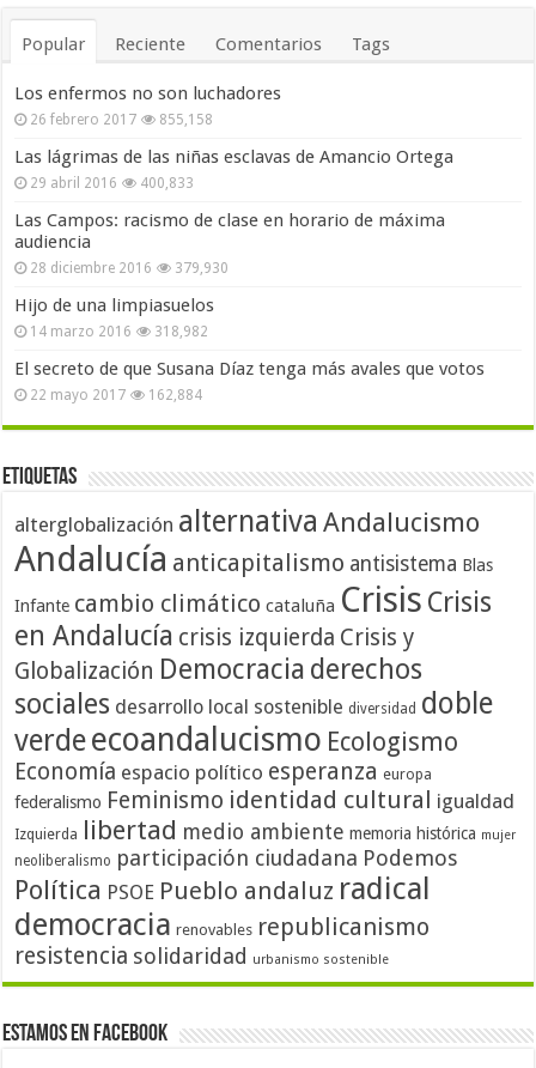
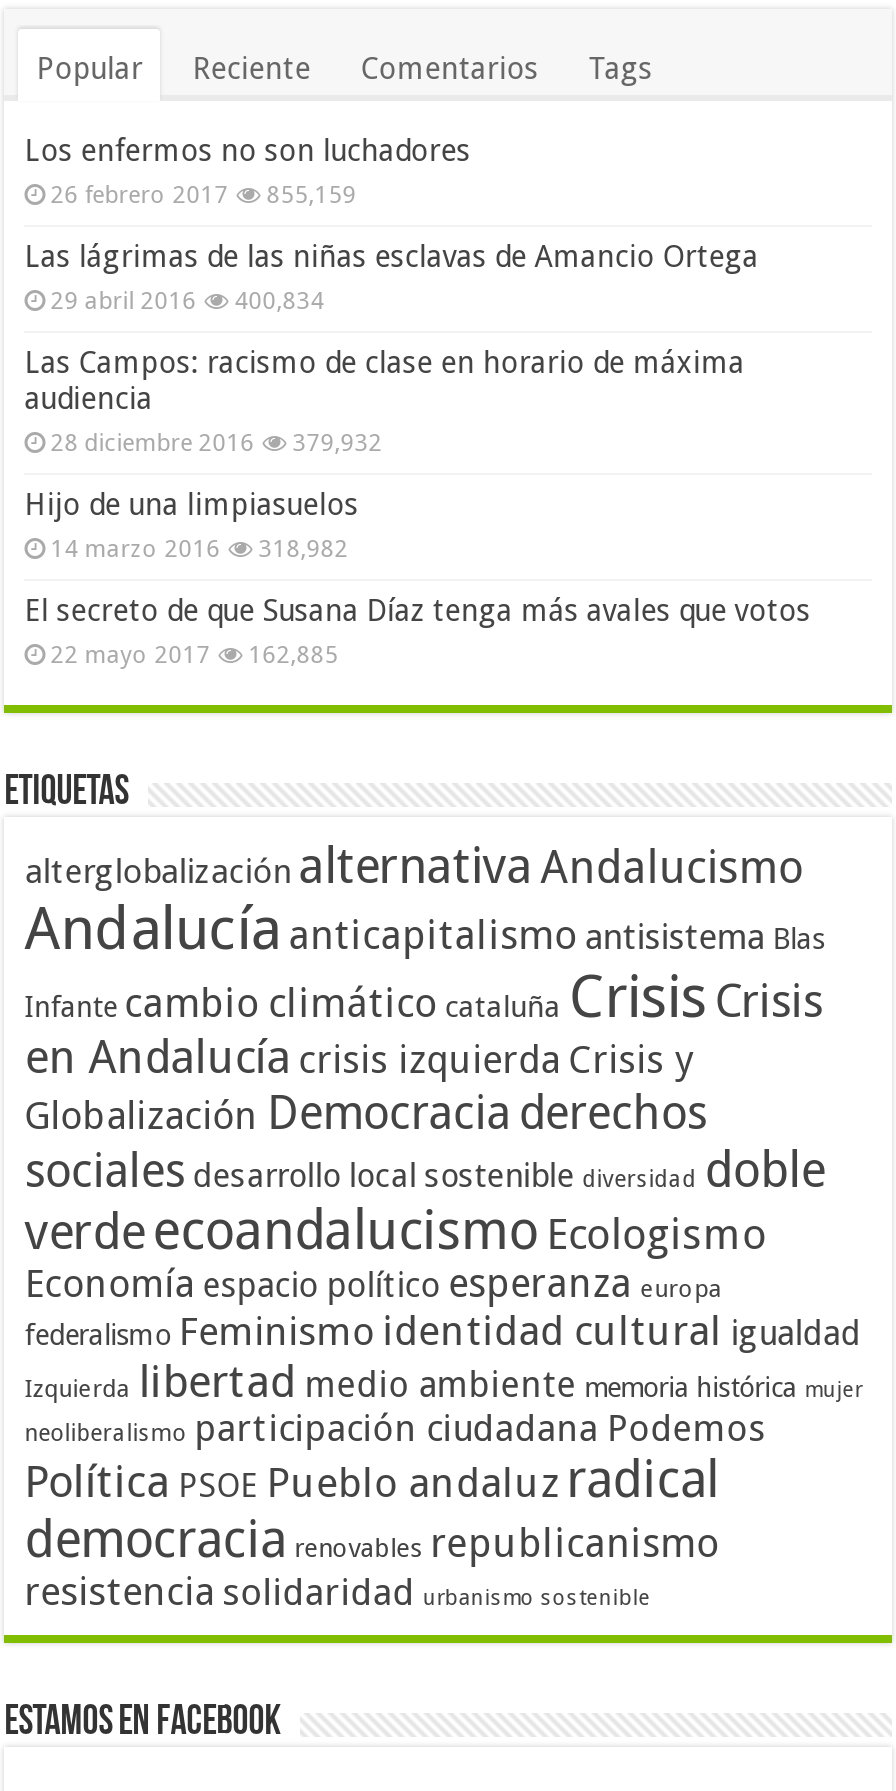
[30,111,213,128] 26 febrero 2017 855,158 -> [50,180,356,208] 26 febrero 2017 855,159
[30,174,194,191] 29 abril 2016 400,833 -> [50,286,324,314] 29 abril 2016 400,834
[30,259,229,276] 28 diciembre 2016 379,930 -> [50,428,382,456] 28 diciembre 2016 379,932
[30,386,202,403] 22 mayo 2017 162,884 -> [50,640,338,668] 22 mayo 2017 162,885

